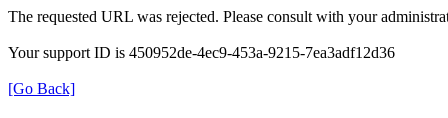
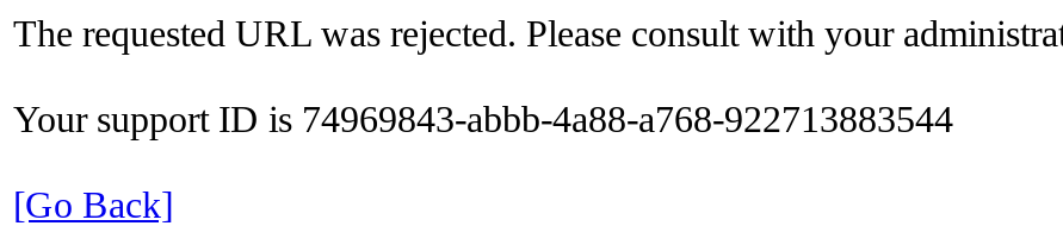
[8,44,395,61] Your support ID is 450952de-4ec9-453a-9215-7ea3adf12d36 -> [13,99,953,139] Your support ID is 74969843-abbb-4a88-a768-922713883544

